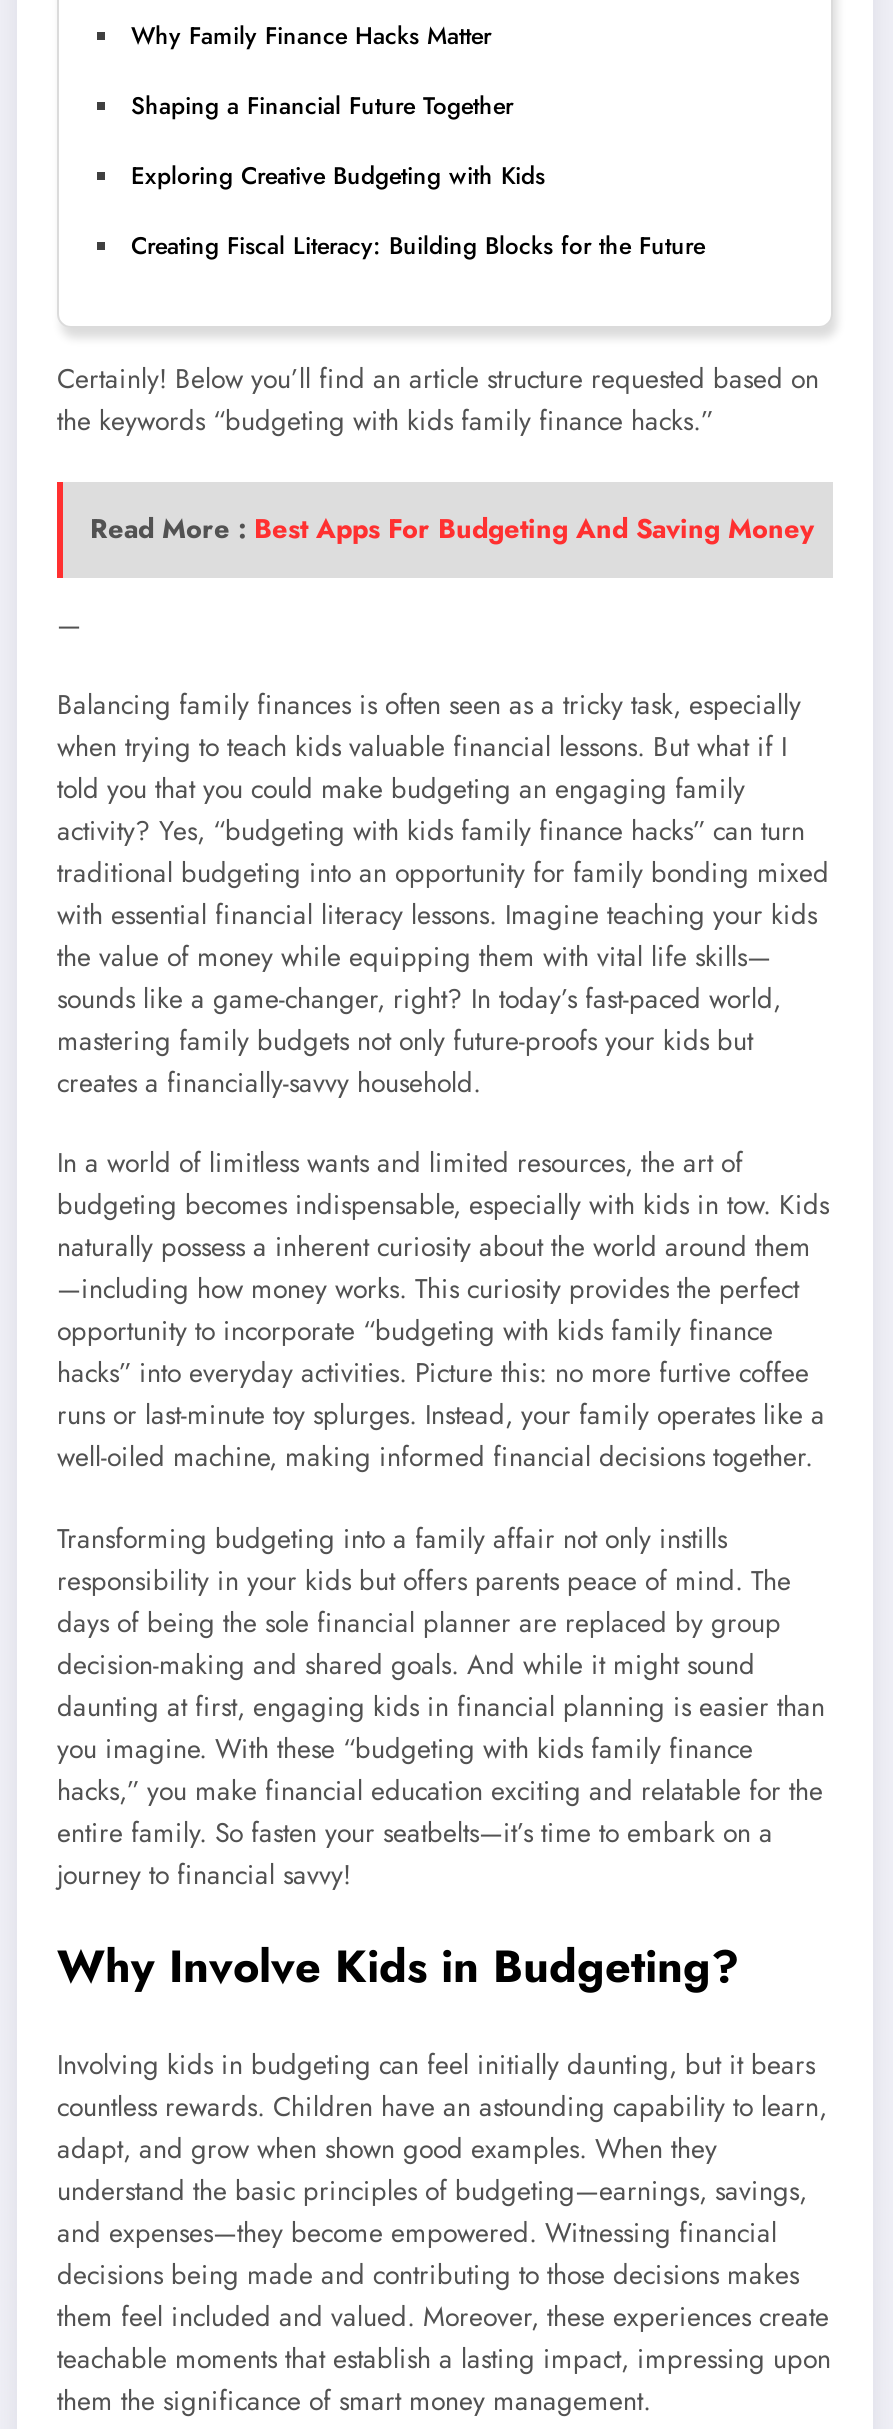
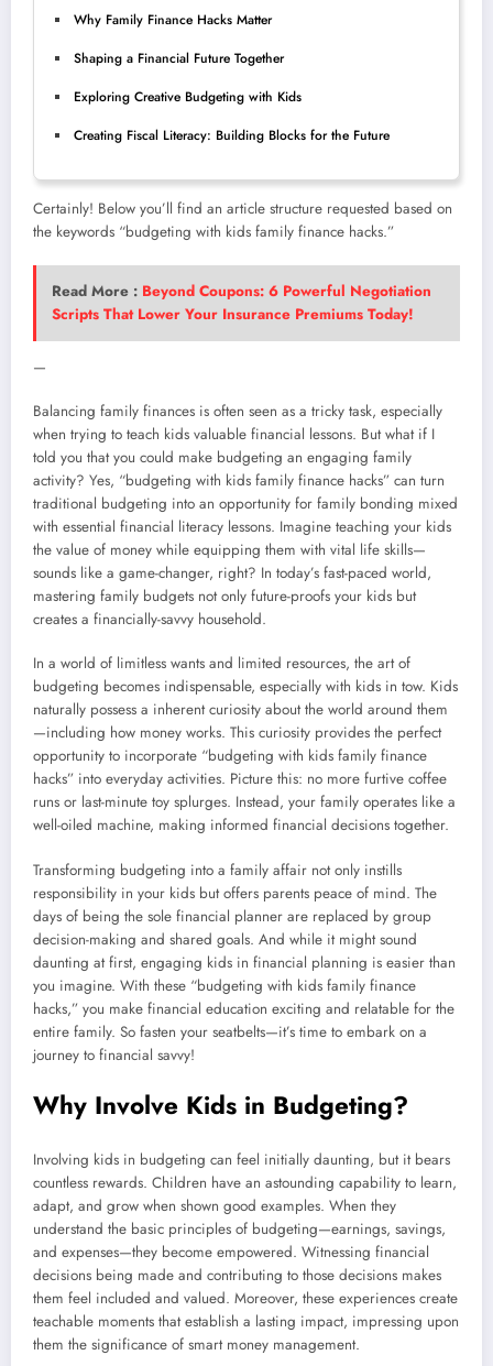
[90,510,814,548] Read More : Best Apps For Budgeting And Saving Money -> [51,281,431,325] Read More : Beyond Coupons: 6 Powerful Negotiation | Scripts That Lower Your Insurance Premiums Today!

